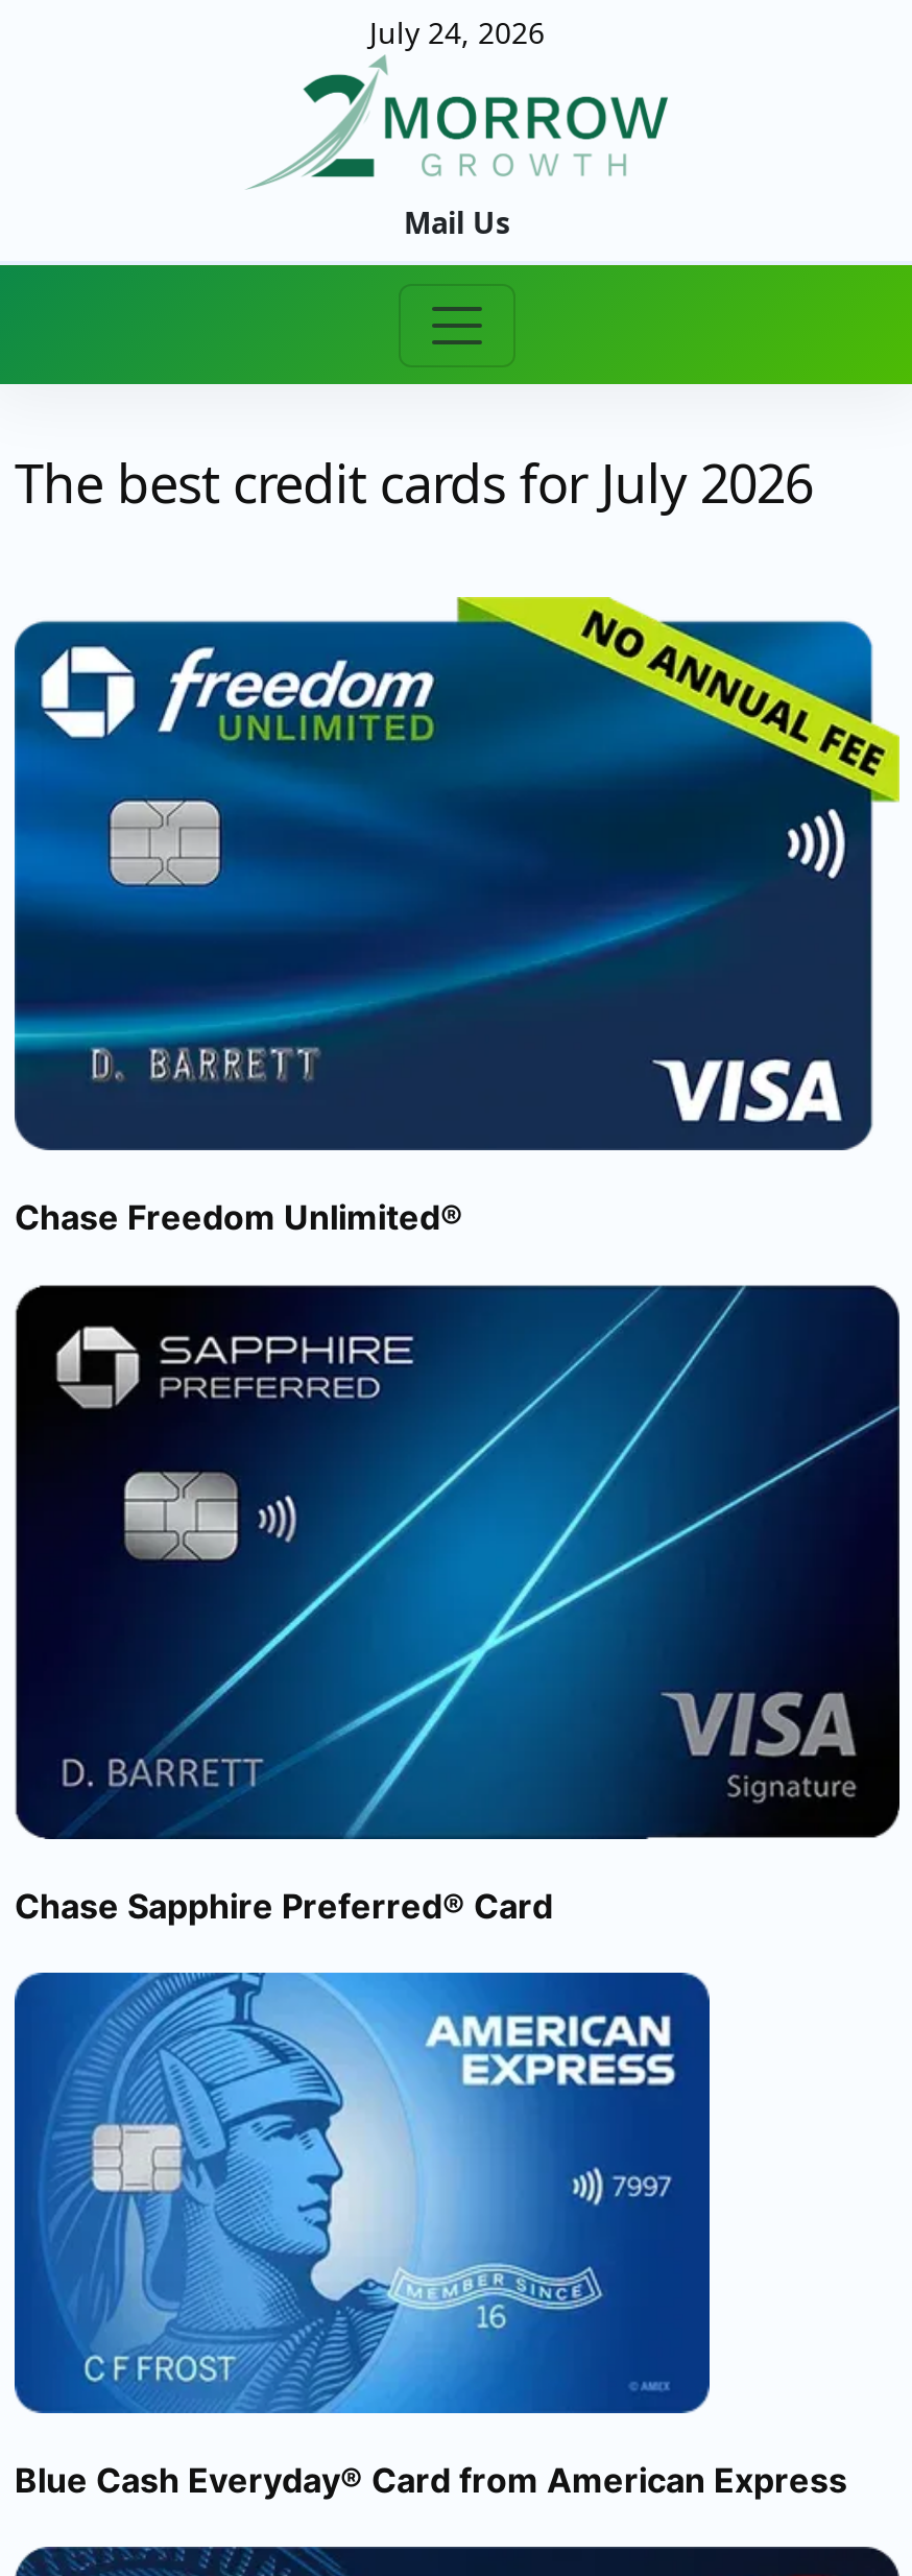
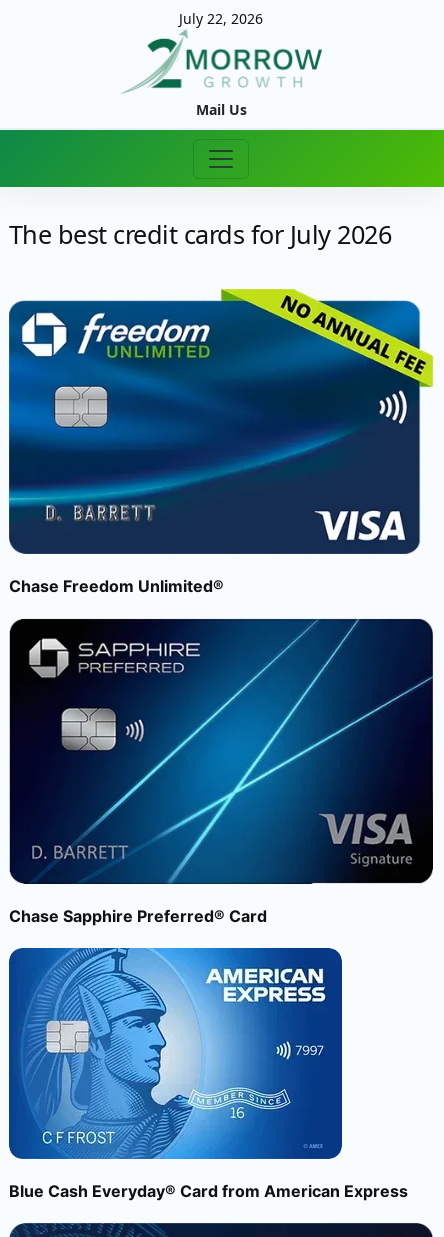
[369,13,545,52] July 24, 2026 -> [179,9,263,28] July 22, 2026

